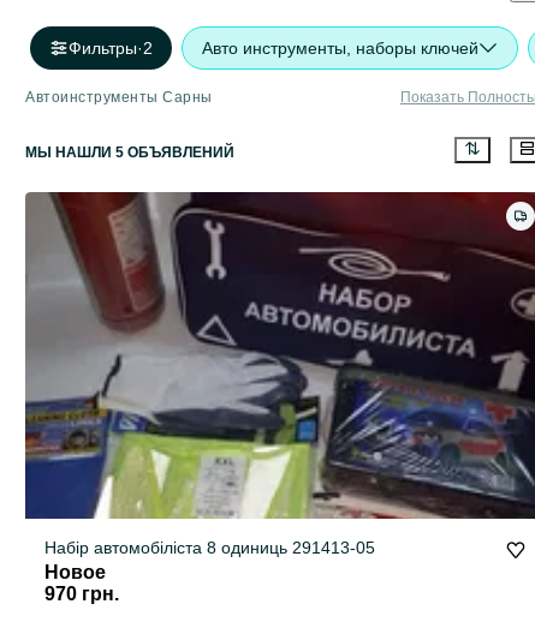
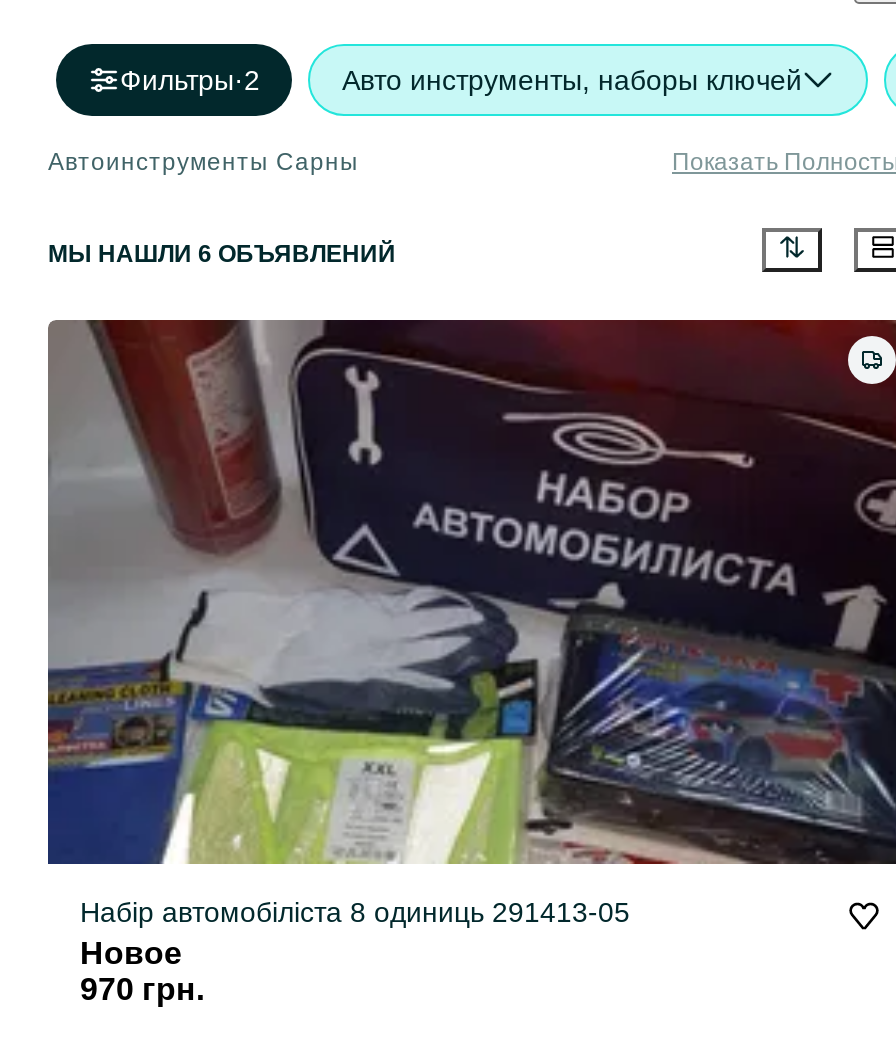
[25,144,234,161] МЫ НАШЛИ 5 ОБЪЯВЛЕНИЙ -> [48,241,396,269] МЫ НАШЛИ 6 ОБЪЯВЛЕНИЙ

